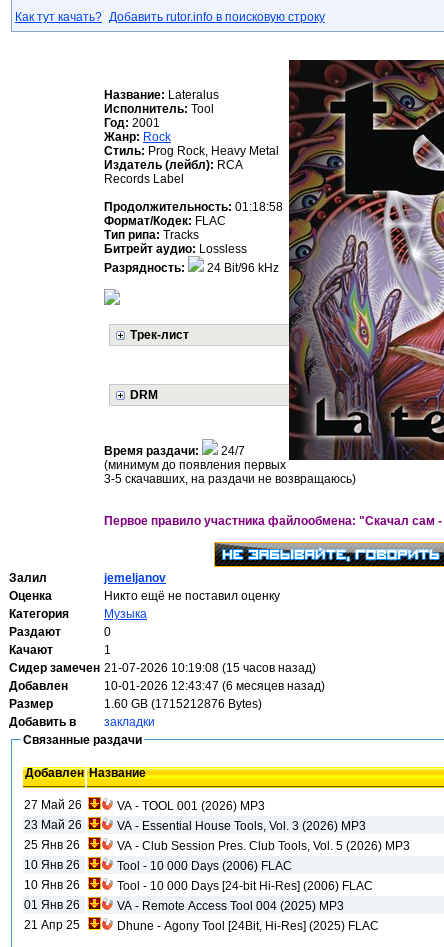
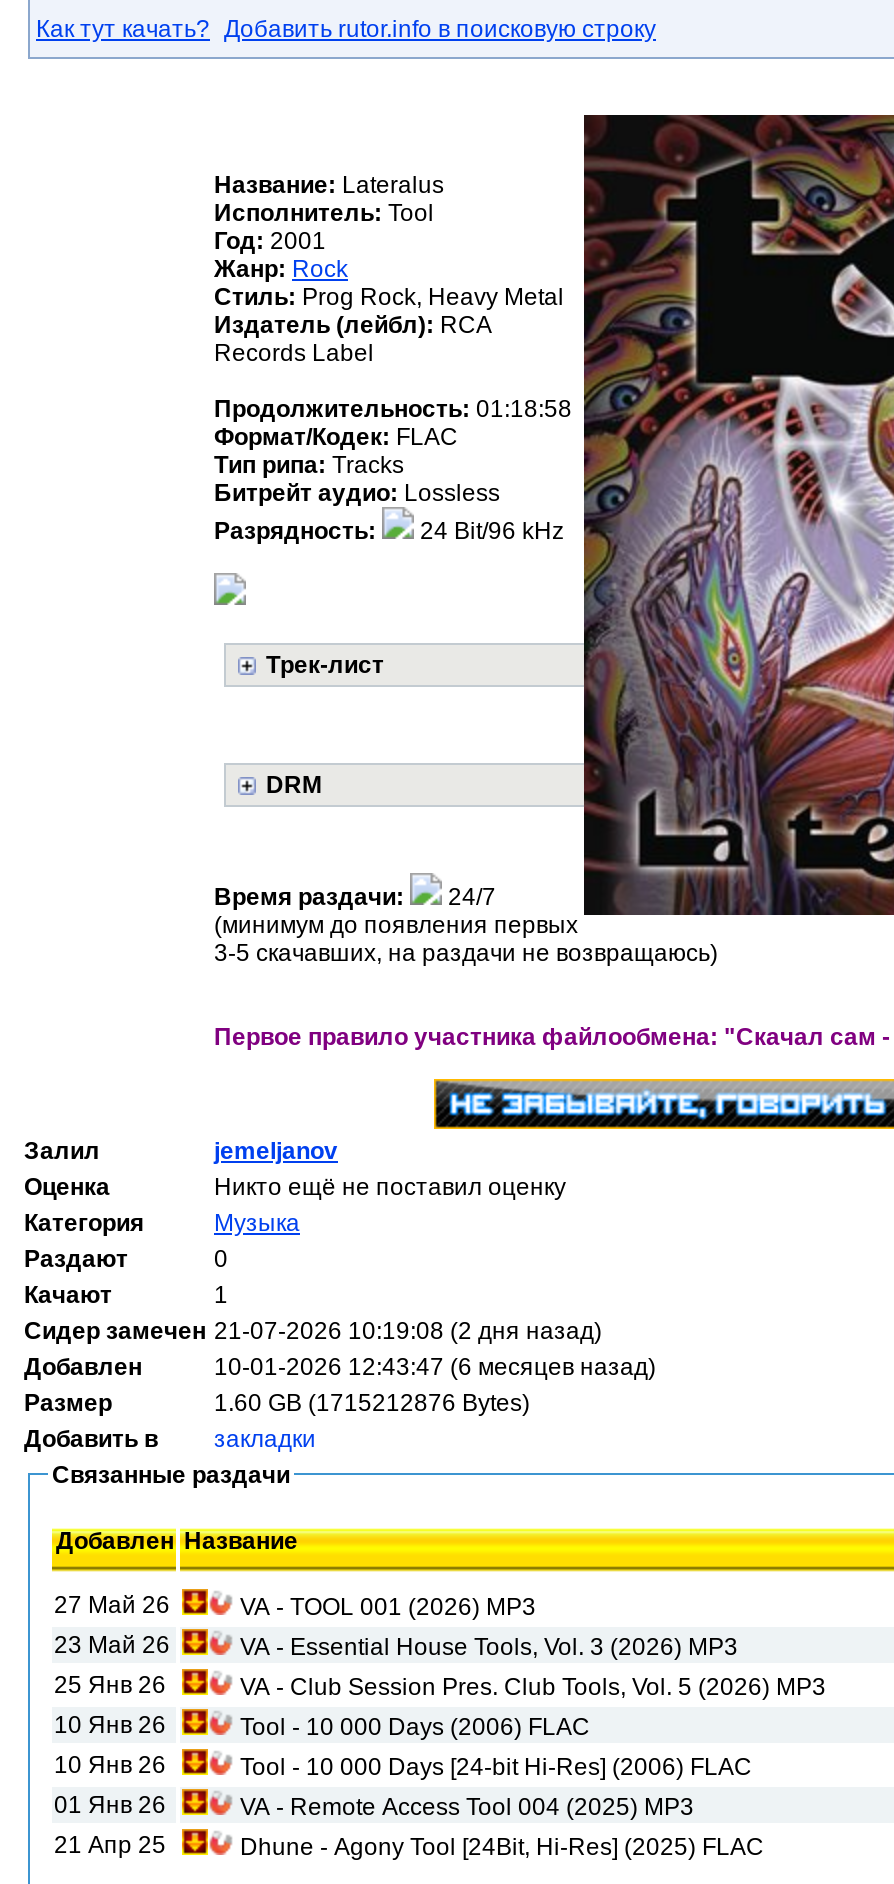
[9,661,316,675] Сидер замечен 21-07-2026 10:19:08 (15 часов назад) -> [24,1317,602,1345] Сидер замечен 21-07-2026 10:19:08 (2 дня назад)

